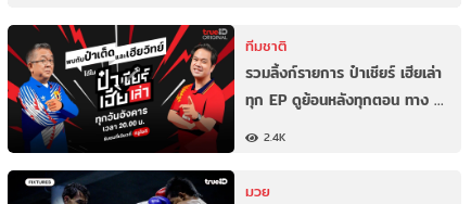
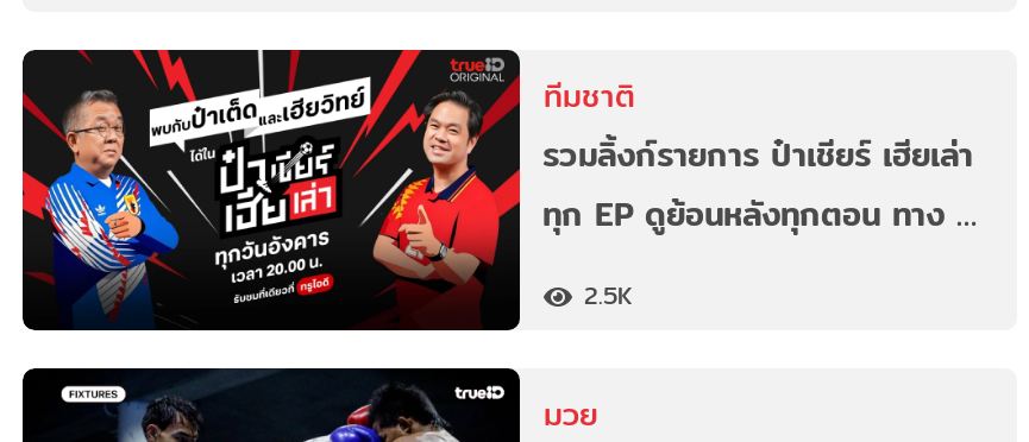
[264,128,285,146] 2.4K -> [584,276,632,314] 2.5K

